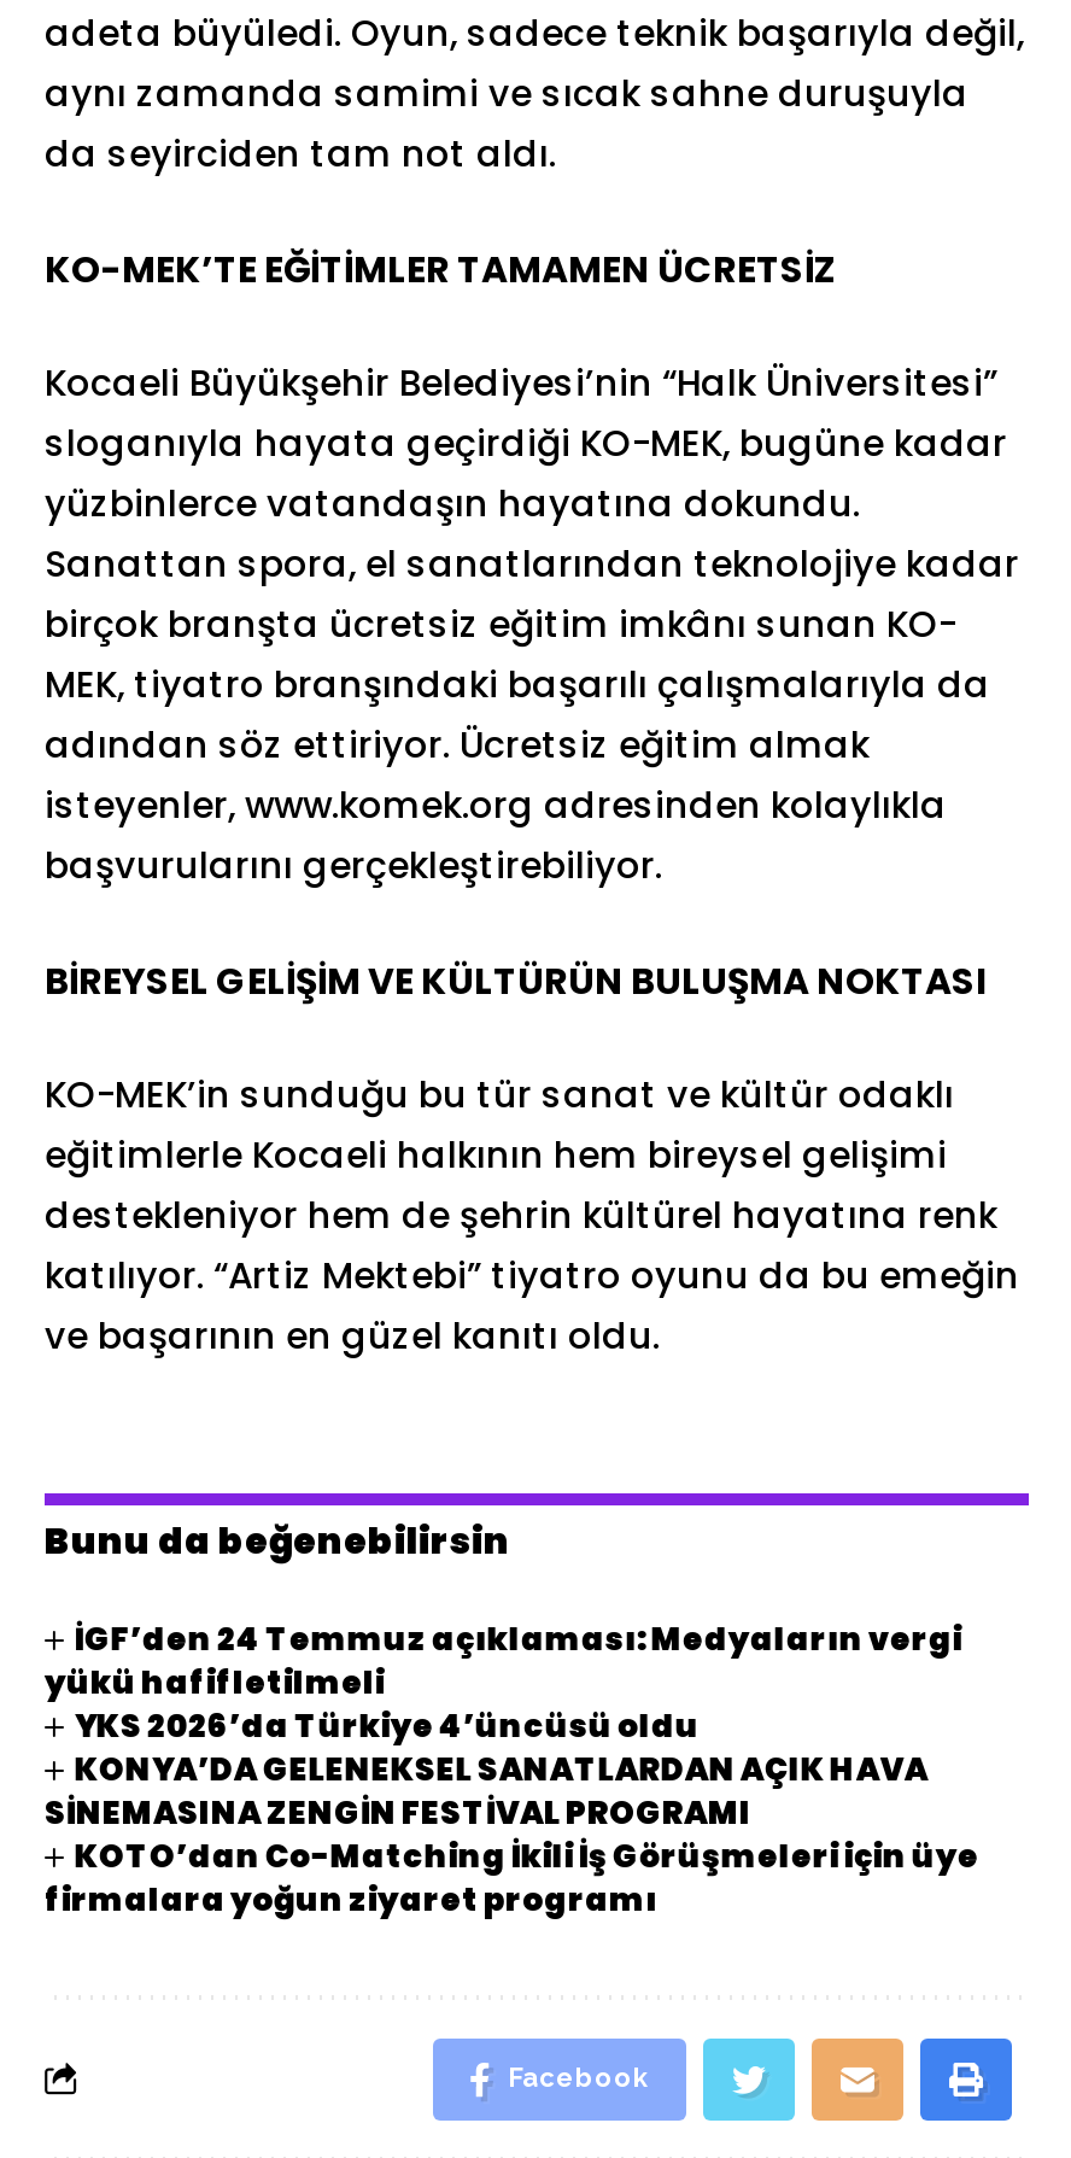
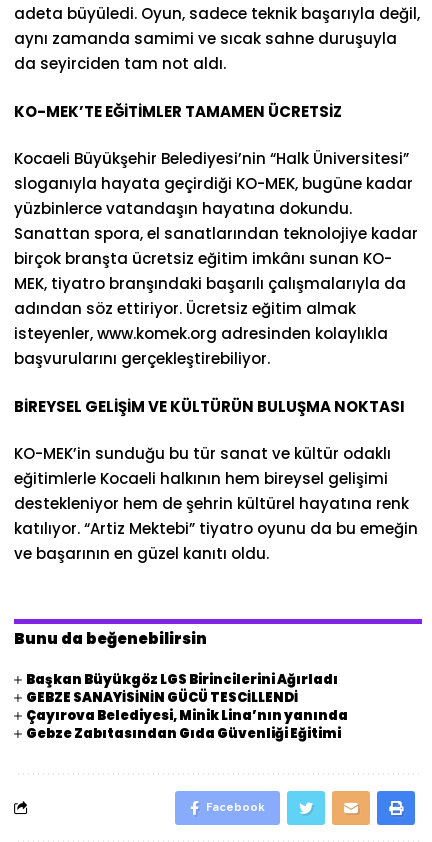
[45,1616,979,1922] İGF’den 24 Temmuz açıklaması: Medyaların vergi | yükü hafifletilmeli | YKS 2026’da Türkiye 4’üncüsü oldu | KONYA’DA GELENEKSEL SANATLARDAN AÇIK HAVA | SİNEMASINA ZENGİN FESTİVAL PROGRAMI | KOTO’dan Co-Matching İkili İş Görüşmeleri için üye | firmalara yoğun ziyaret programı -> [26,670,348,743] Başkan Büyükgöz LGS Birincilerini Ağırladı | GEBZE SANAYİSİNİN GÜCÜ TESCİLLENDİ | Çayırova Belediyesi, Minik Lina’nın yanında | Gebze Zabıtasından Gıda Güvenliği Eğitimi

